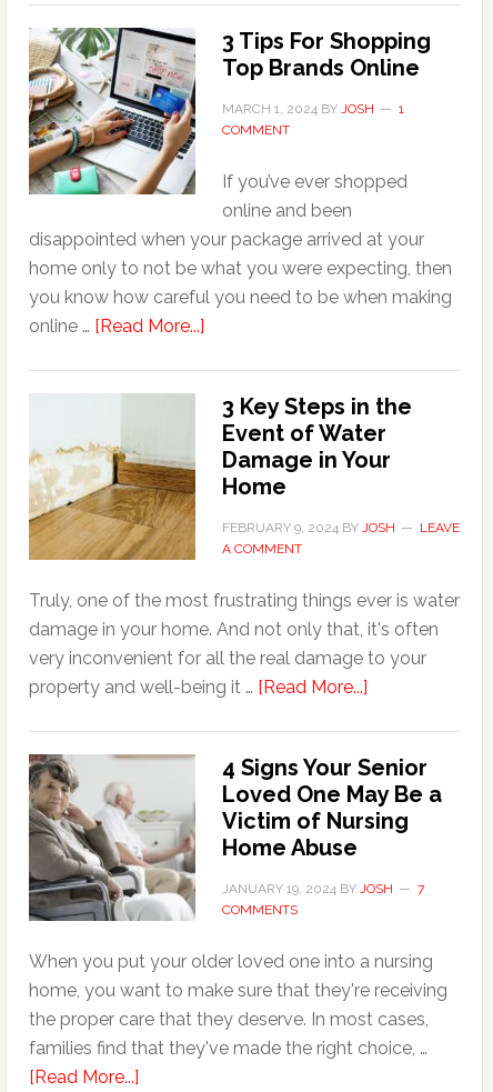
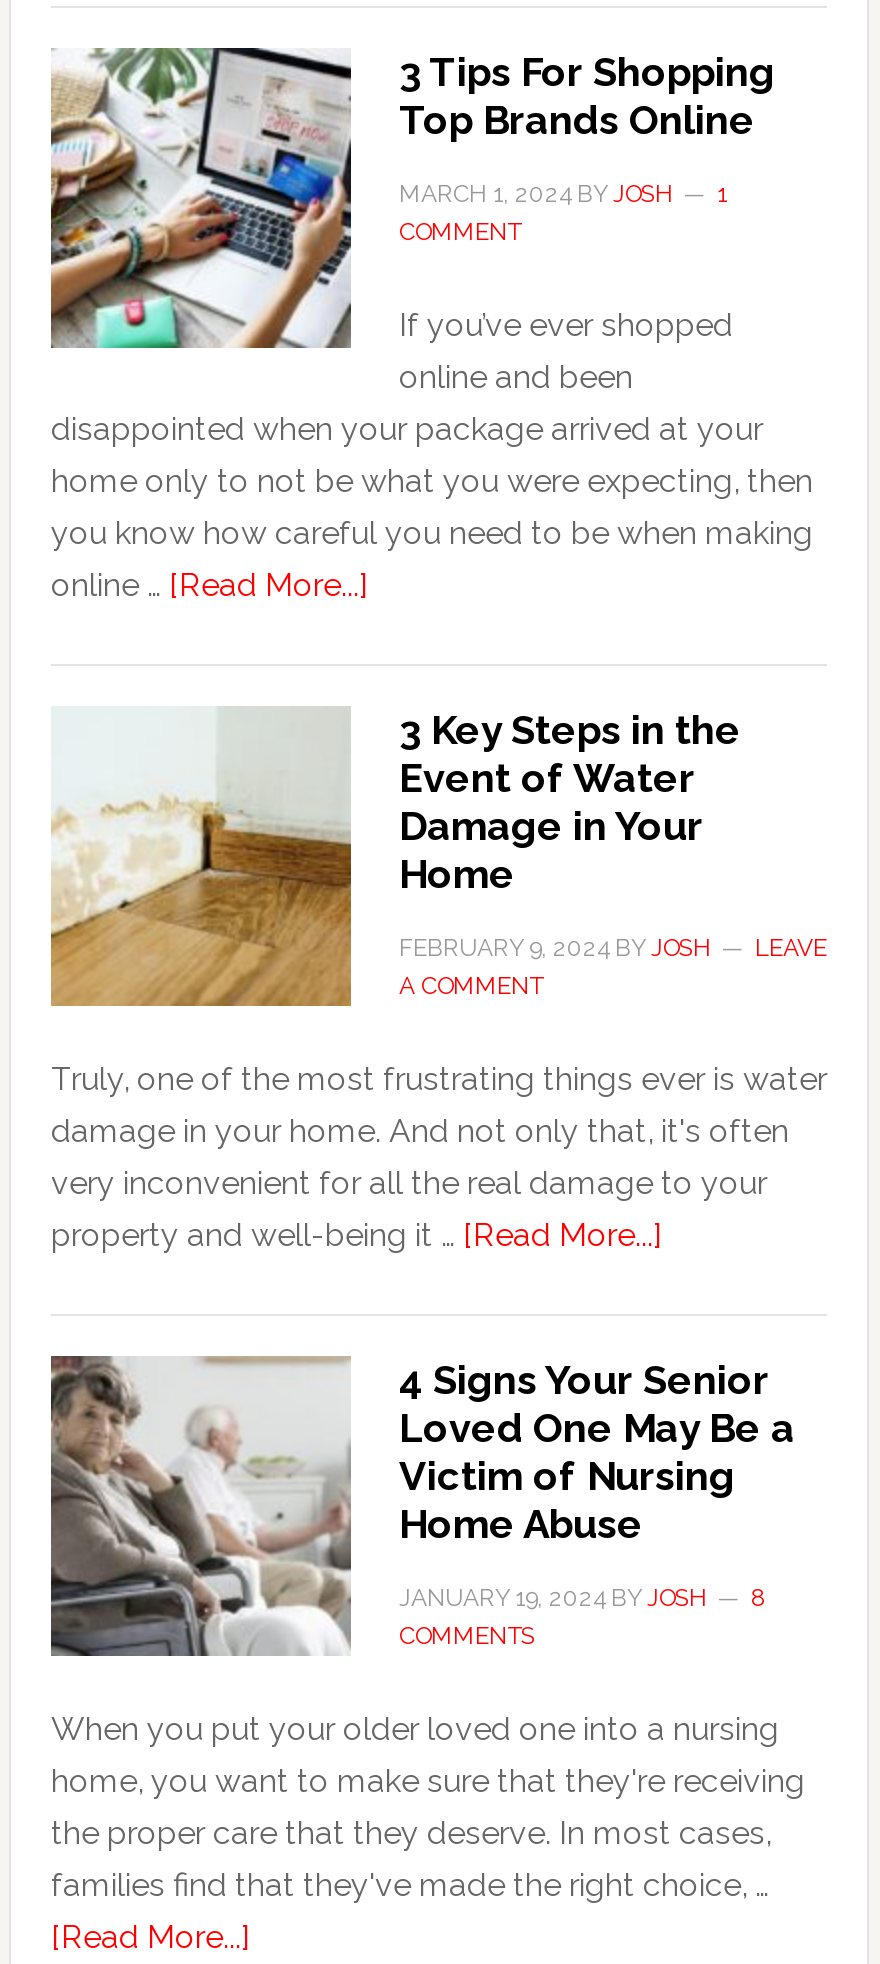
[417,881,424,896] 7 -> [751,1583,765,1611] 8

